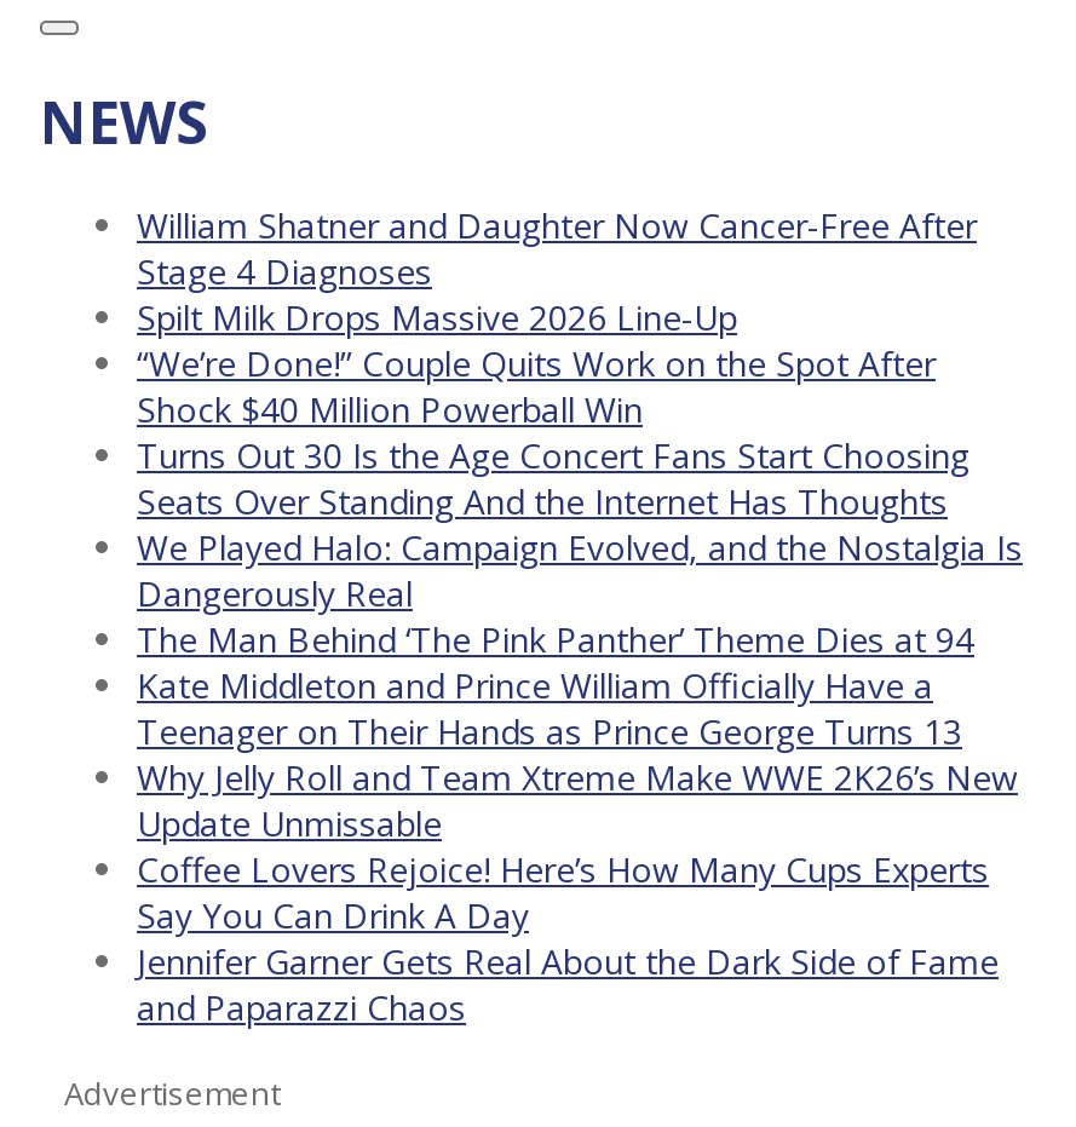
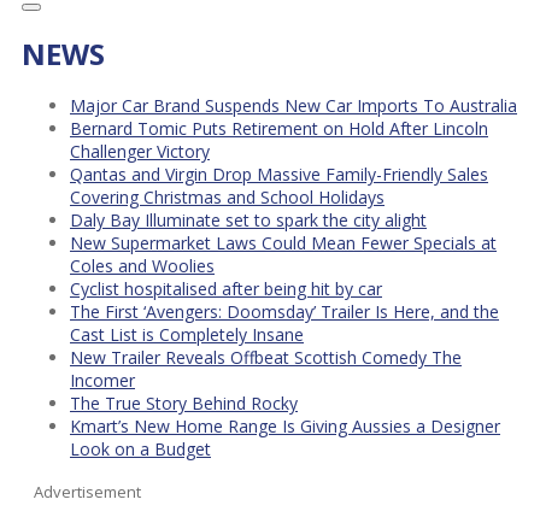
[137,202,1023,1030] William Shatner and Daughter Now Cancer-Free After | Stage 4 Diagnoses | Spilt Milk Drops Massive 2026 Line-Up | “We’re Done!” Couple Quits Work on the Spot After | Shock $40 Million Powerball Win | Turns Out 30 Is the Age Concert Fans Start Choosing | Seats Over Standing And the Internet Has Thoughts | We Played Halo: Campaign Evolved, and the Nostalgia Is | Dangerously Real | The Man Behind ‘The Pink Panther’ Theme Dies at 94 | Kate Middleton and Prince William Officially Have a | Teenager on Their Hands as Prince George Turns 13 | Why Jelly Roll and Team Xtreme Make WWE 2K26’s New | Update Unmissable | Coffee Lovers Rejoice! Here’s How Many Cups Experts | Say You Can Drink A Day | Jennifer Garner Gets Real About the Dark Side of Fame | and Paparazzi Chaos -> [70,94,517,460] Major Car Brand Suspends New Car Imports To Australia | Bernard Tomic Puts Retirement on Hold After Lincoln | Challenger Victory | Qantas and Virgin Drop Massive Family-Friendly Sales | Covering Christmas and School Holidays | Daly Bay Illuminate set to spark the city alight | New Supermarket Laws Could Mean Fewer Specials at | Coles and Woolies | Cyclist hospitalised after being hit by car | The First ‘Avengers: Doomsday’ Trailer Is Here, and the | Cast List is Completely Insane | New Trailer Reveals Offbeat Scottish Comedy The | Incomer | The True Story Behind Rocky | Kmart’s New Home Range Is Giving Aussies a Designer | Look on a Budget

